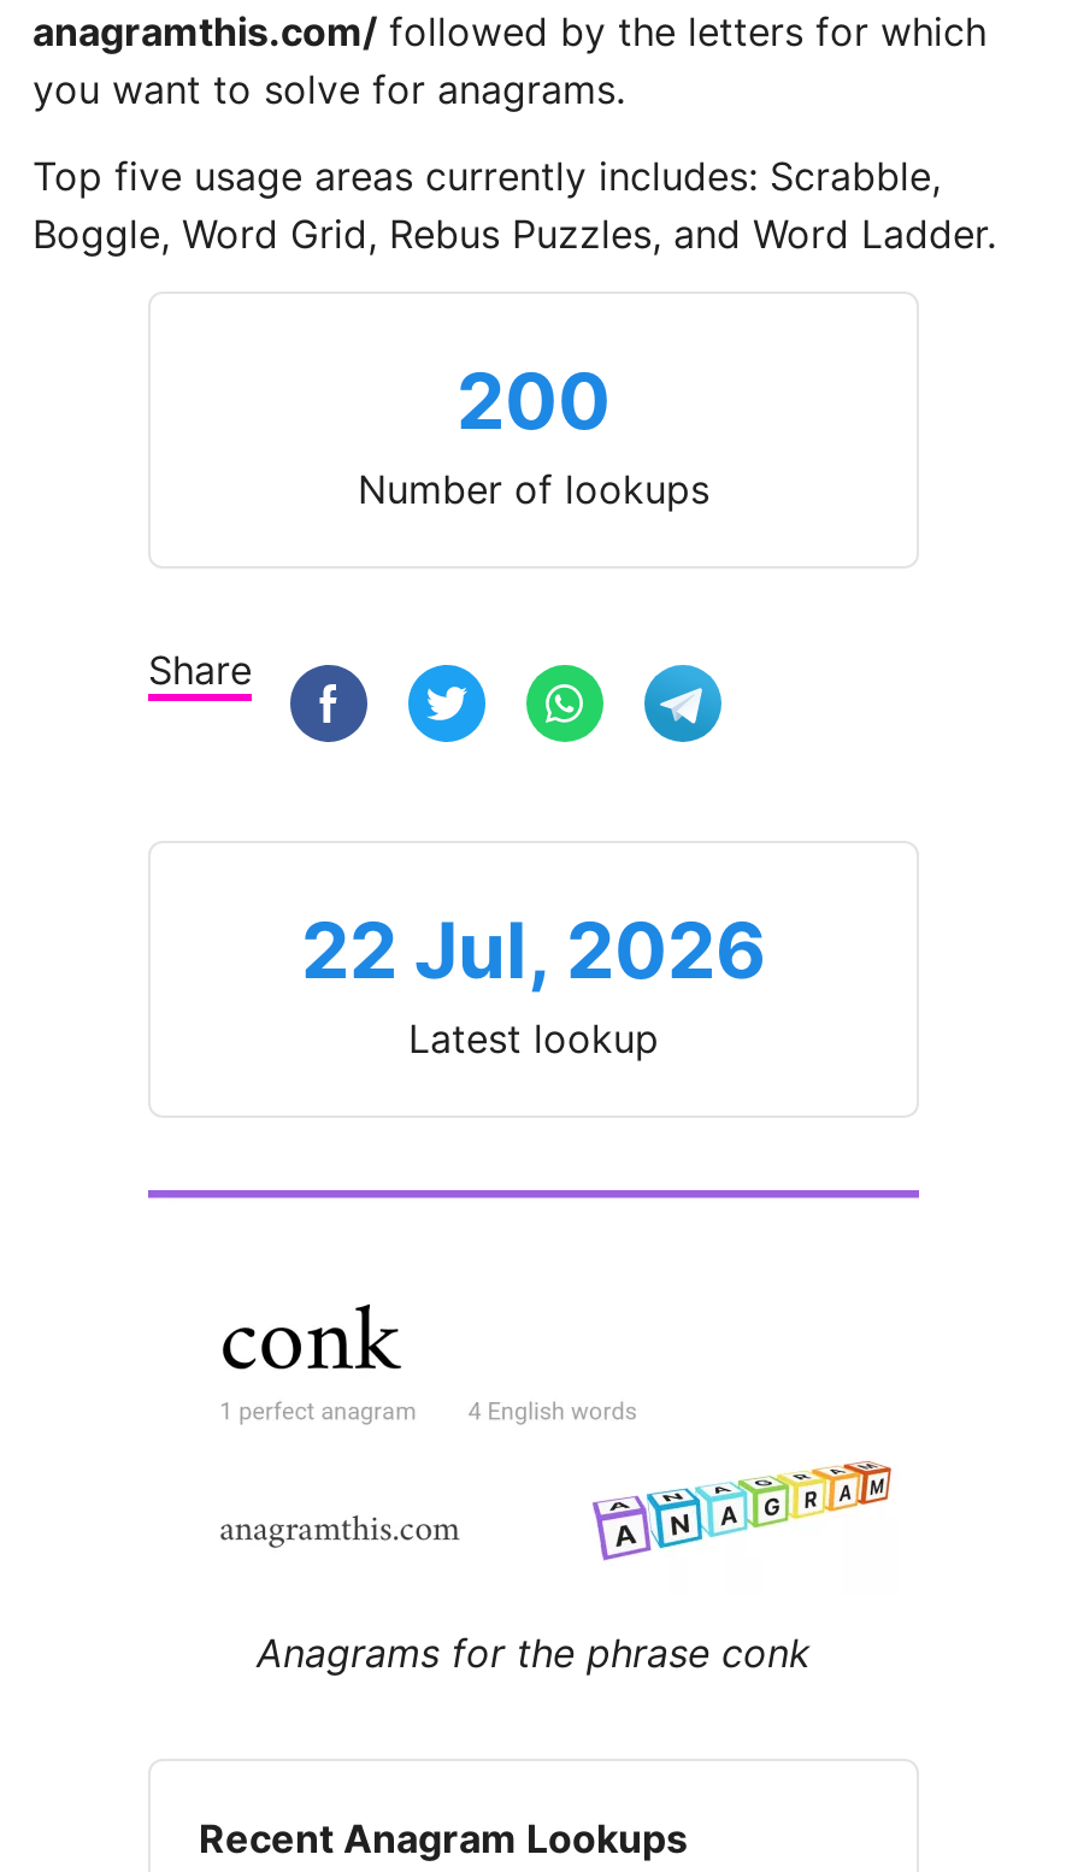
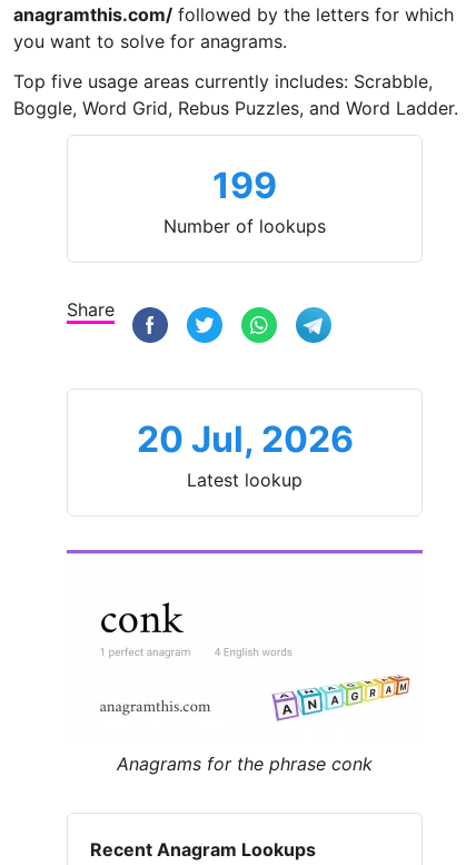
[457,355,611,449] 200 -> [212,164,277,207] 199
[301,904,766,998] 22 Jul, 2026 -> [136,418,353,461] 20 Jul, 2026

